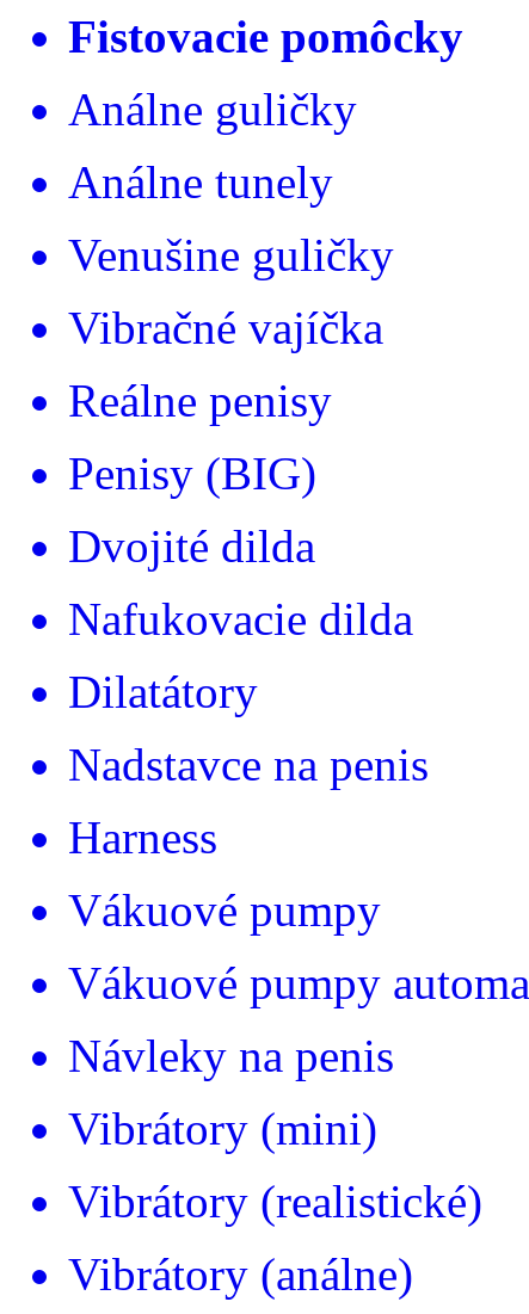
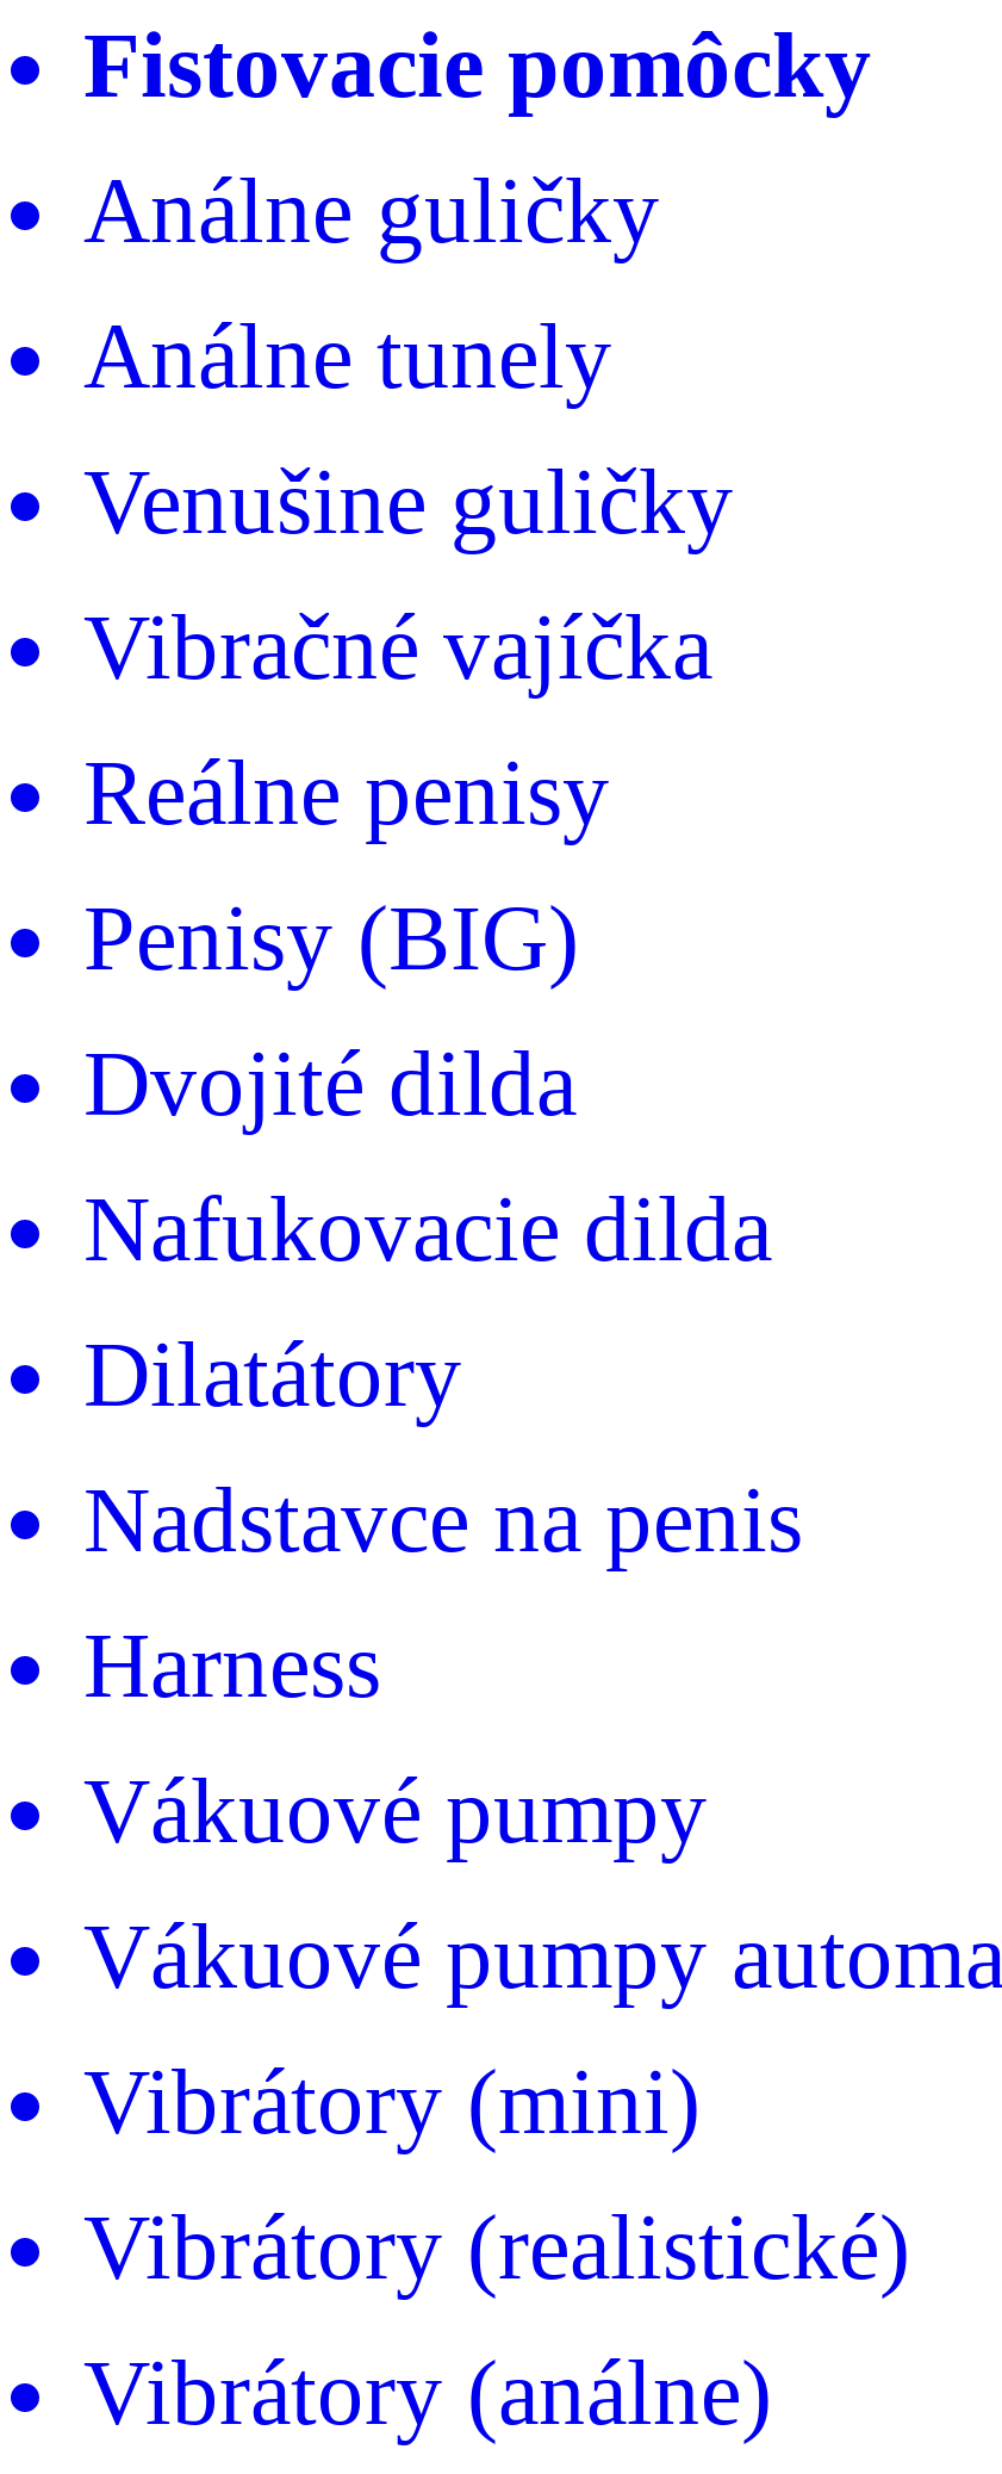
[69,1030,395,1081] Návleky na penis -> none

